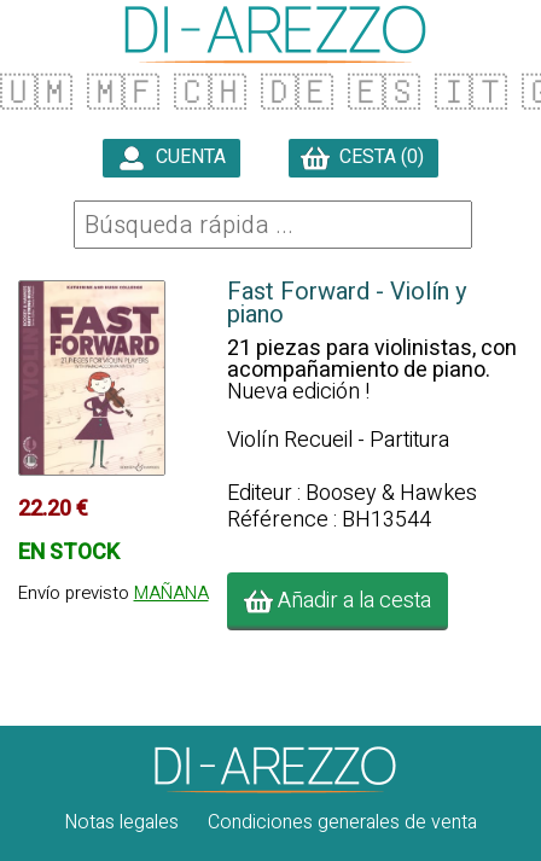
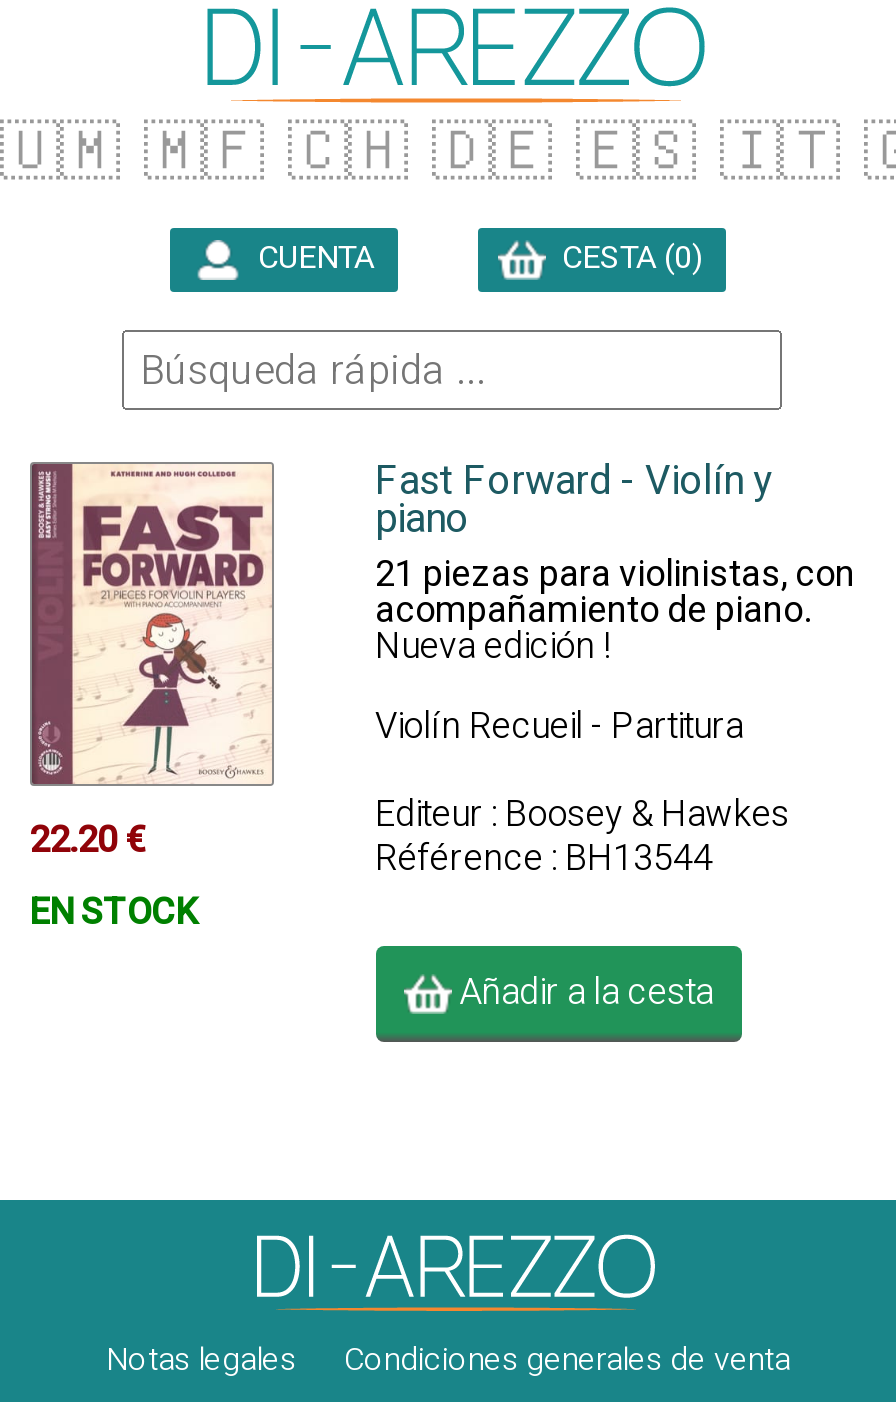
[18,580,208,607] Envío previsto MAÑANA -> none

